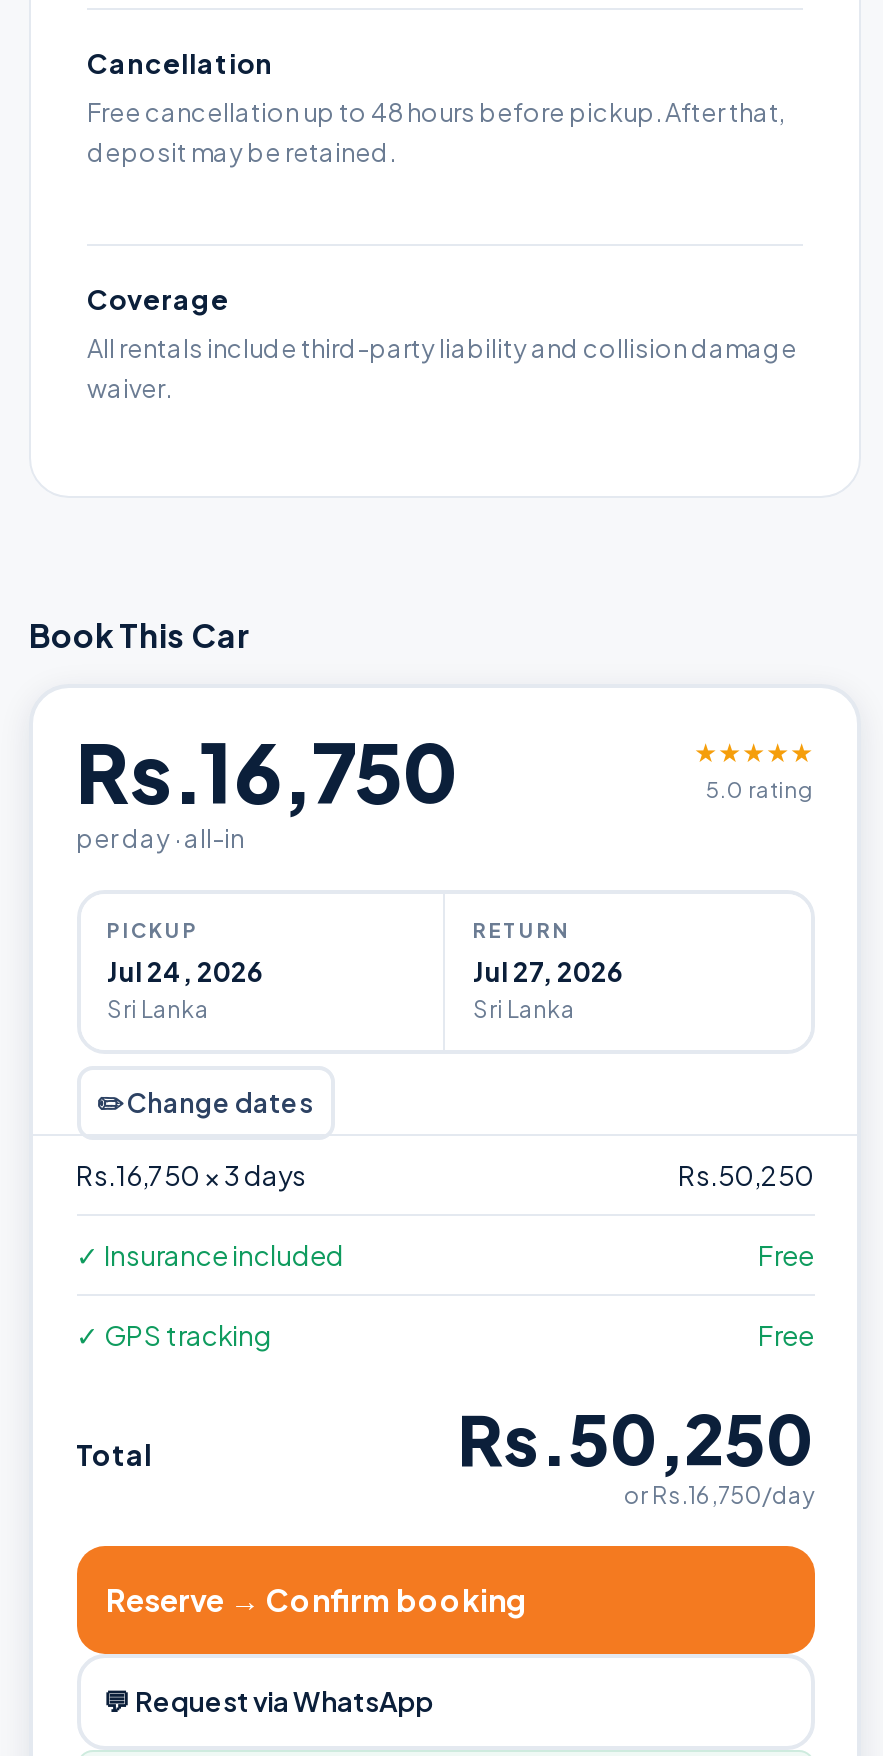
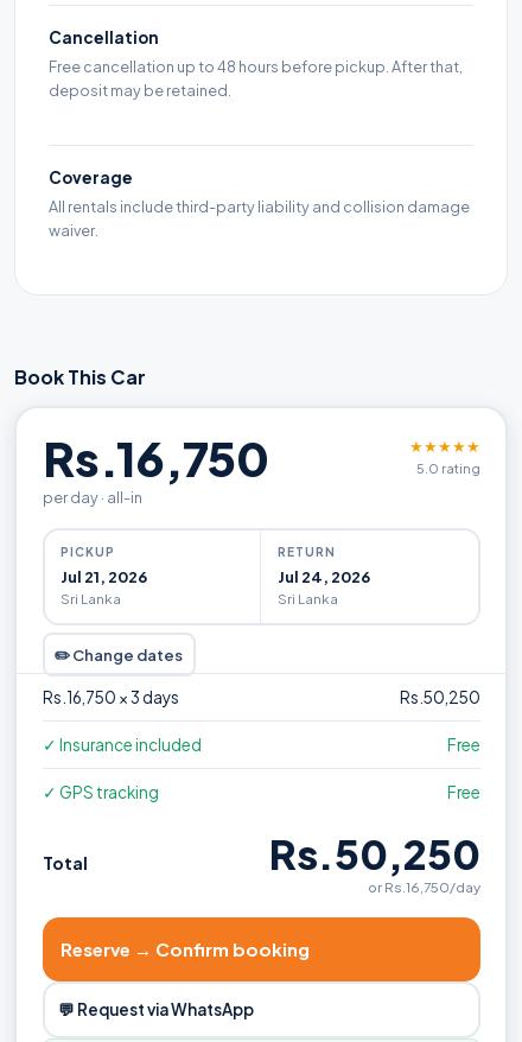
[107,956,263,988] Jul 24, 2026 -> [61,567,147,586] Jul 21, 2026
[473,956,623,988] Jul 27, 2026 -> [278,567,370,586] Jul 24, 2026

